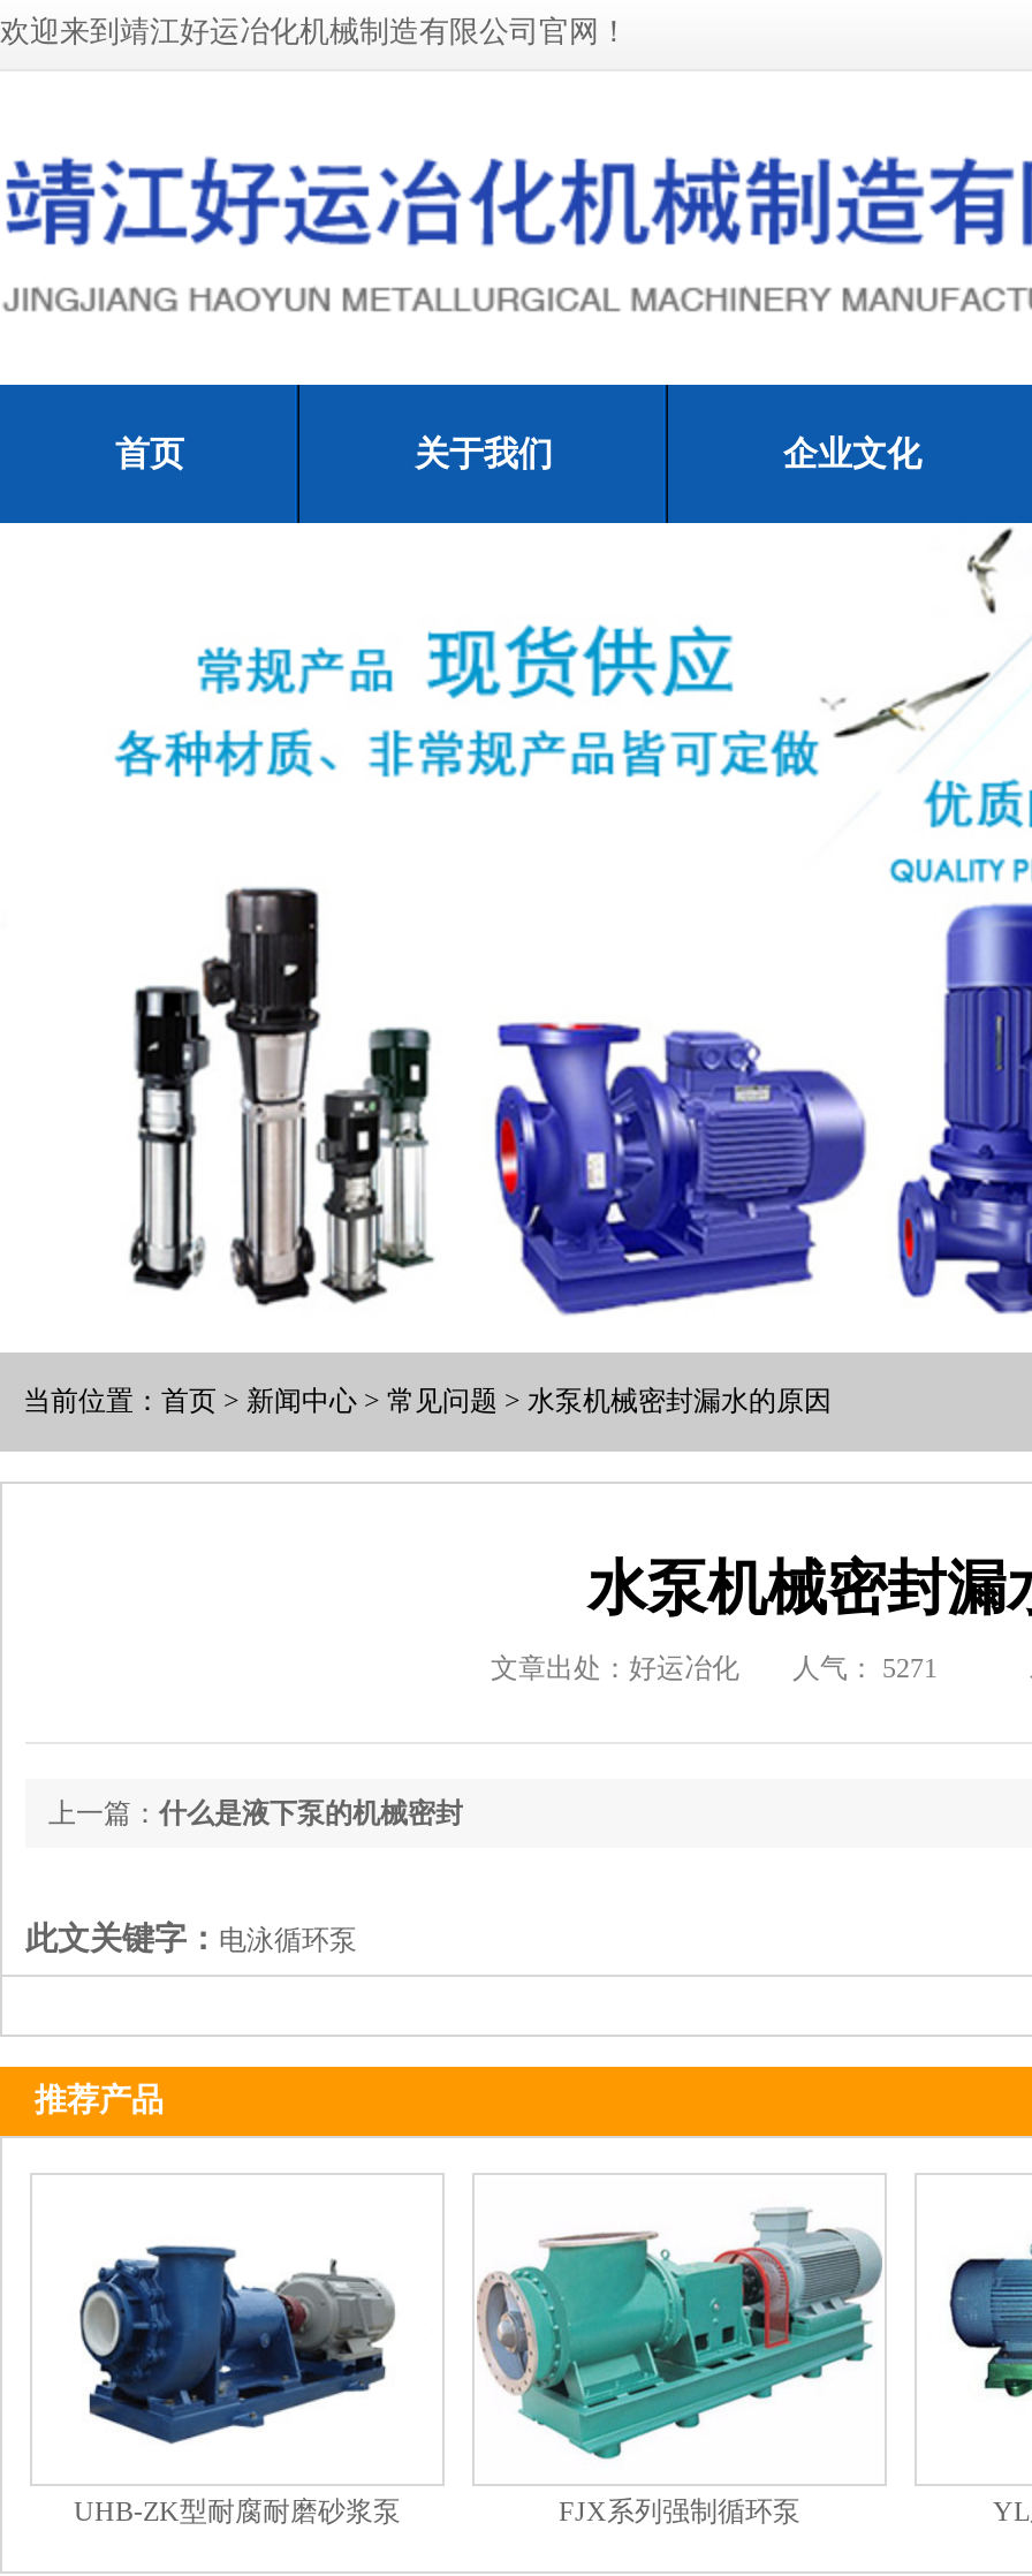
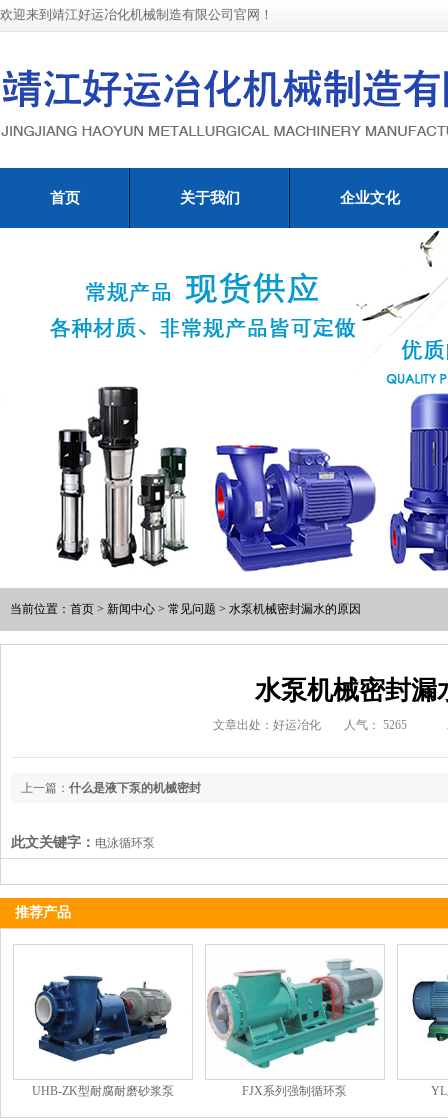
[491,1652,938,1684] 文章出处：好运冶化 人气： 5271 -> [213,718,407,732] 文章出处：好运冶化 人气： 5265

